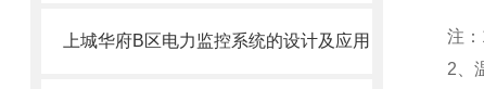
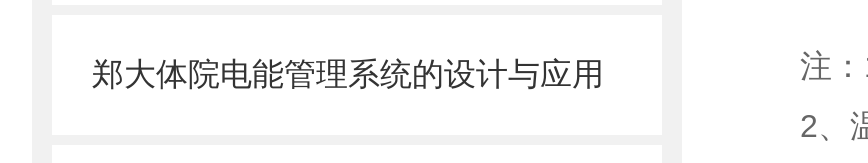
[63,31,370,50] 上城华府B区电力监控系统的设计及应用 -> [92,57,604,91] 郑大体院电能管理系统的设计与应用

